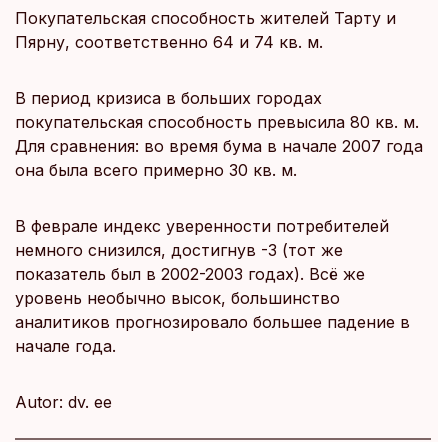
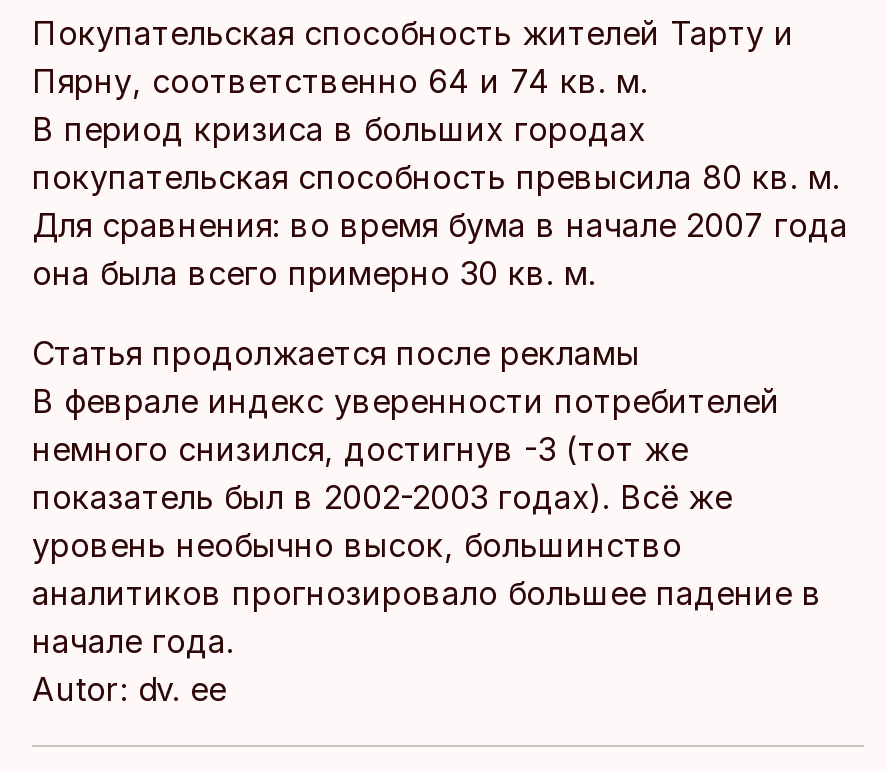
none -> [32,333,640,373] Статья продолжается после рекламы

